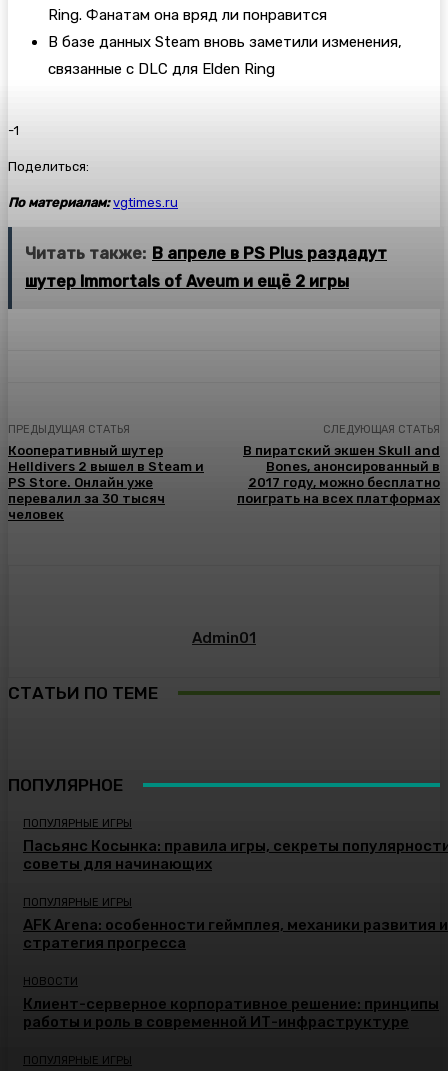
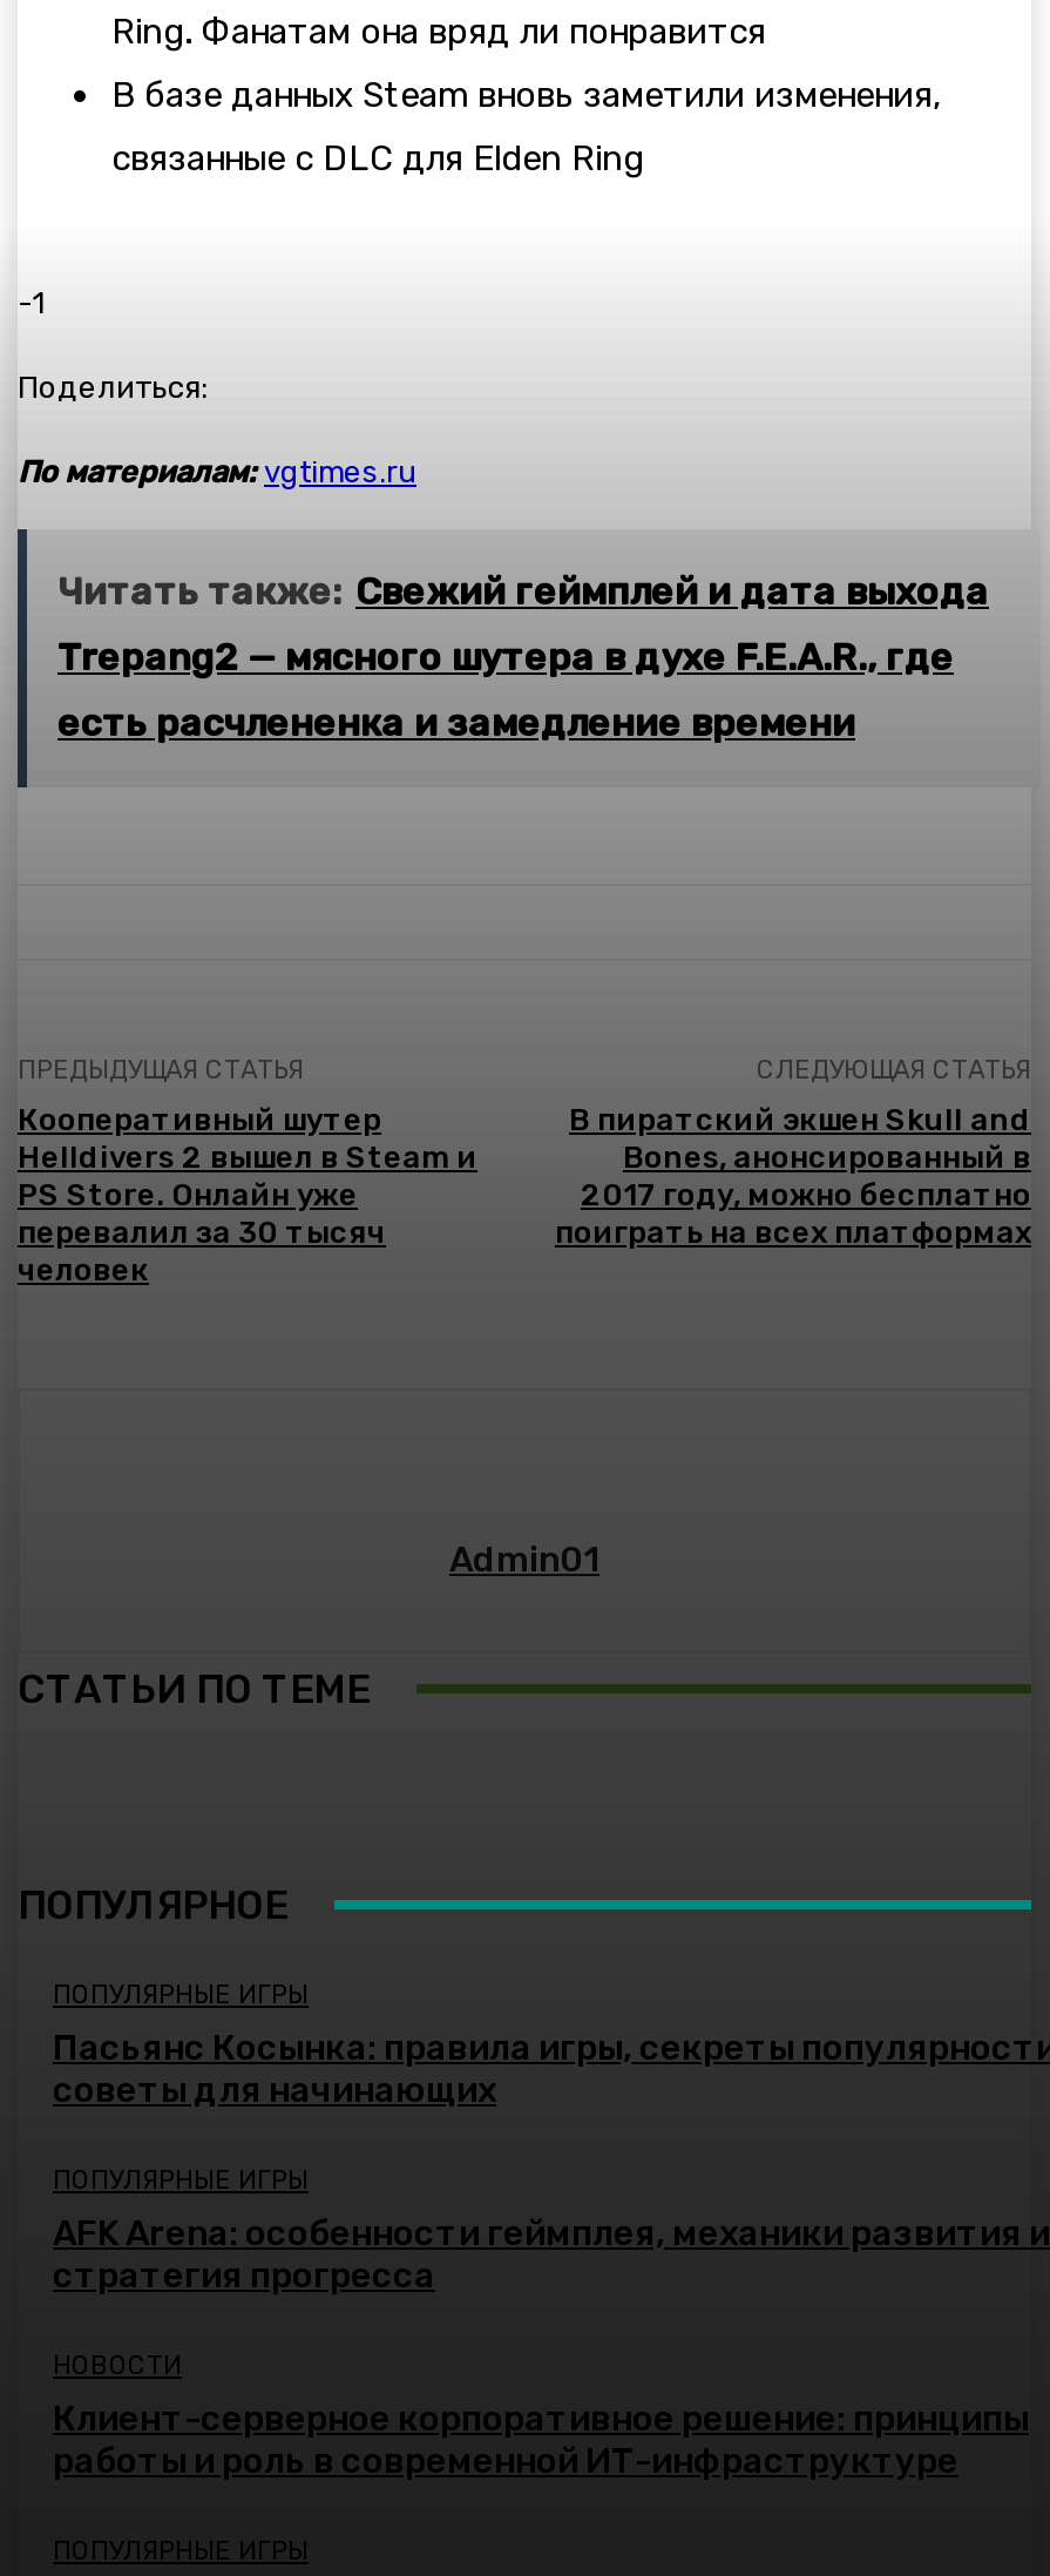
[25,244,387,291] Читать также: В апреле в PS Plus раздадут | шутер Immortals of Aveum и ещё 2 игры -> [57,568,989,745] Читать также: Свежий геймплей и дата выхода | Trepang2 — мясного шутера в духе F.E.A.R., где | есть расчлененка и замедление времени

